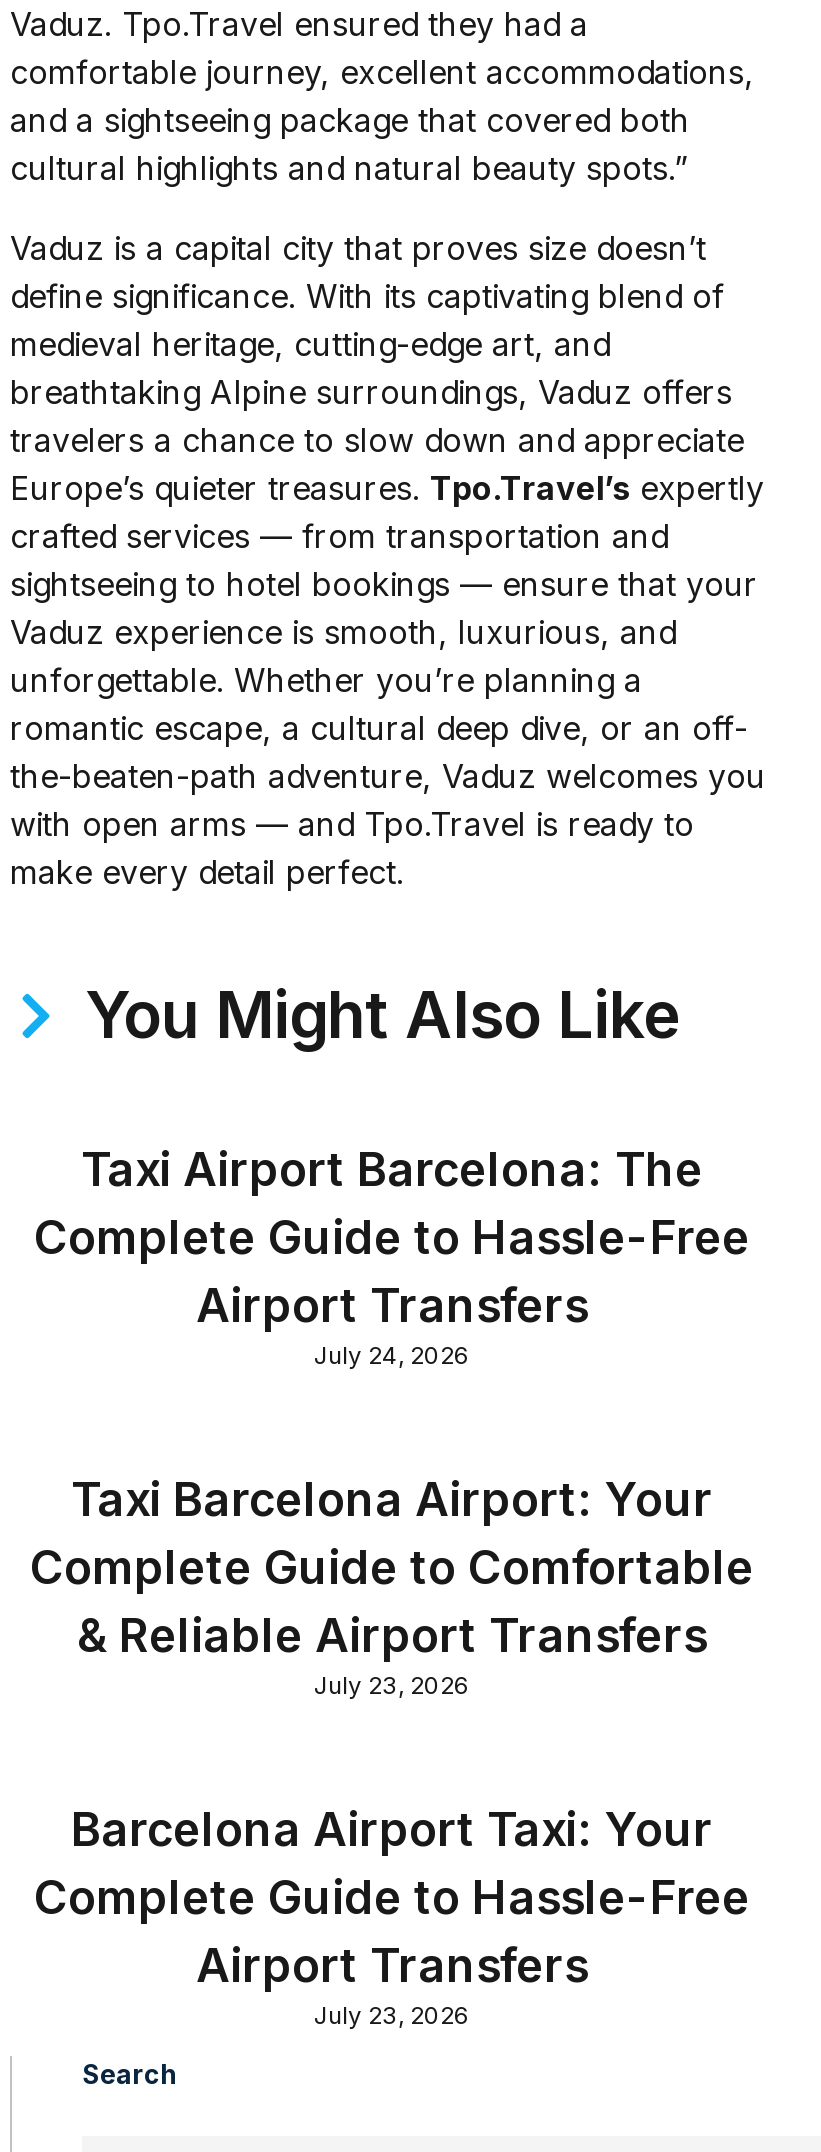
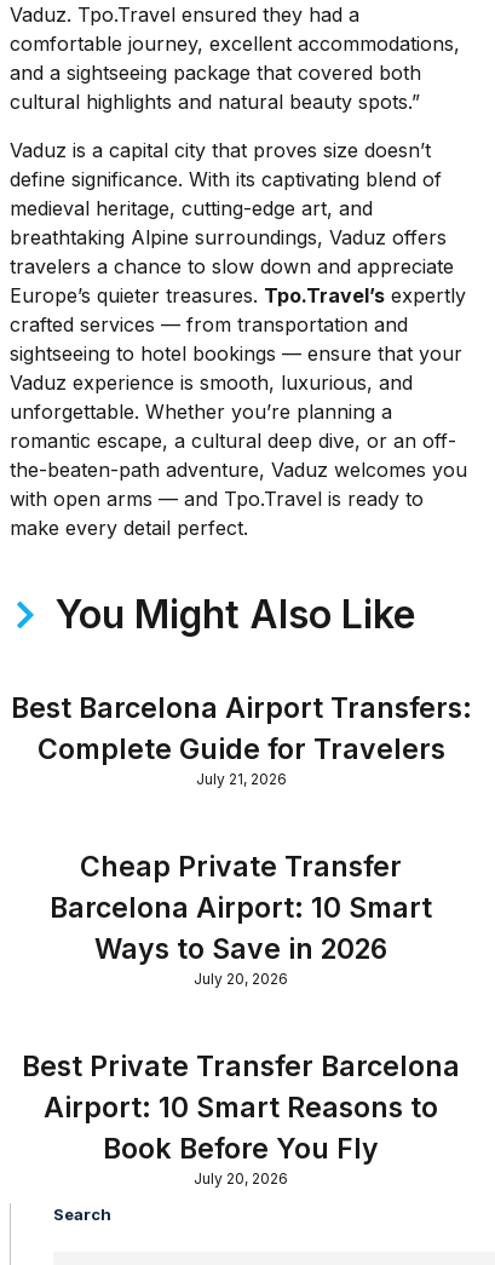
[34,1142,750,1370] Taxi Airport Barcelona: The | Complete Guide to Hassle-Free | Airport Transfers | July 24, 2026 -> [10,691,471,788] Best Barcelona Airport Transfers: | Complete Guide for Travelers | July 21, 2026
[30,1472,754,1700] Taxi Barcelona Airport: Your | Complete Guide to Comfortable | & Reliable Airport Transfers | July 23, 2026 -> [50,850,432,988] Cheap Private Transfer | Barcelona Airport: 10 Smart | Ways to Save in 2026 | July 20, 2026
[34,1802,750,2030] Barcelona Airport Taxi: Your | Complete Guide to Hassle-Free | Airport Transfers | July 23, 2026 -> [22,1050,460,1188] Best Private Transfer Barcelona | Airport: 10 Smart Reasons to | Book Before You Fly | July 20, 2026

